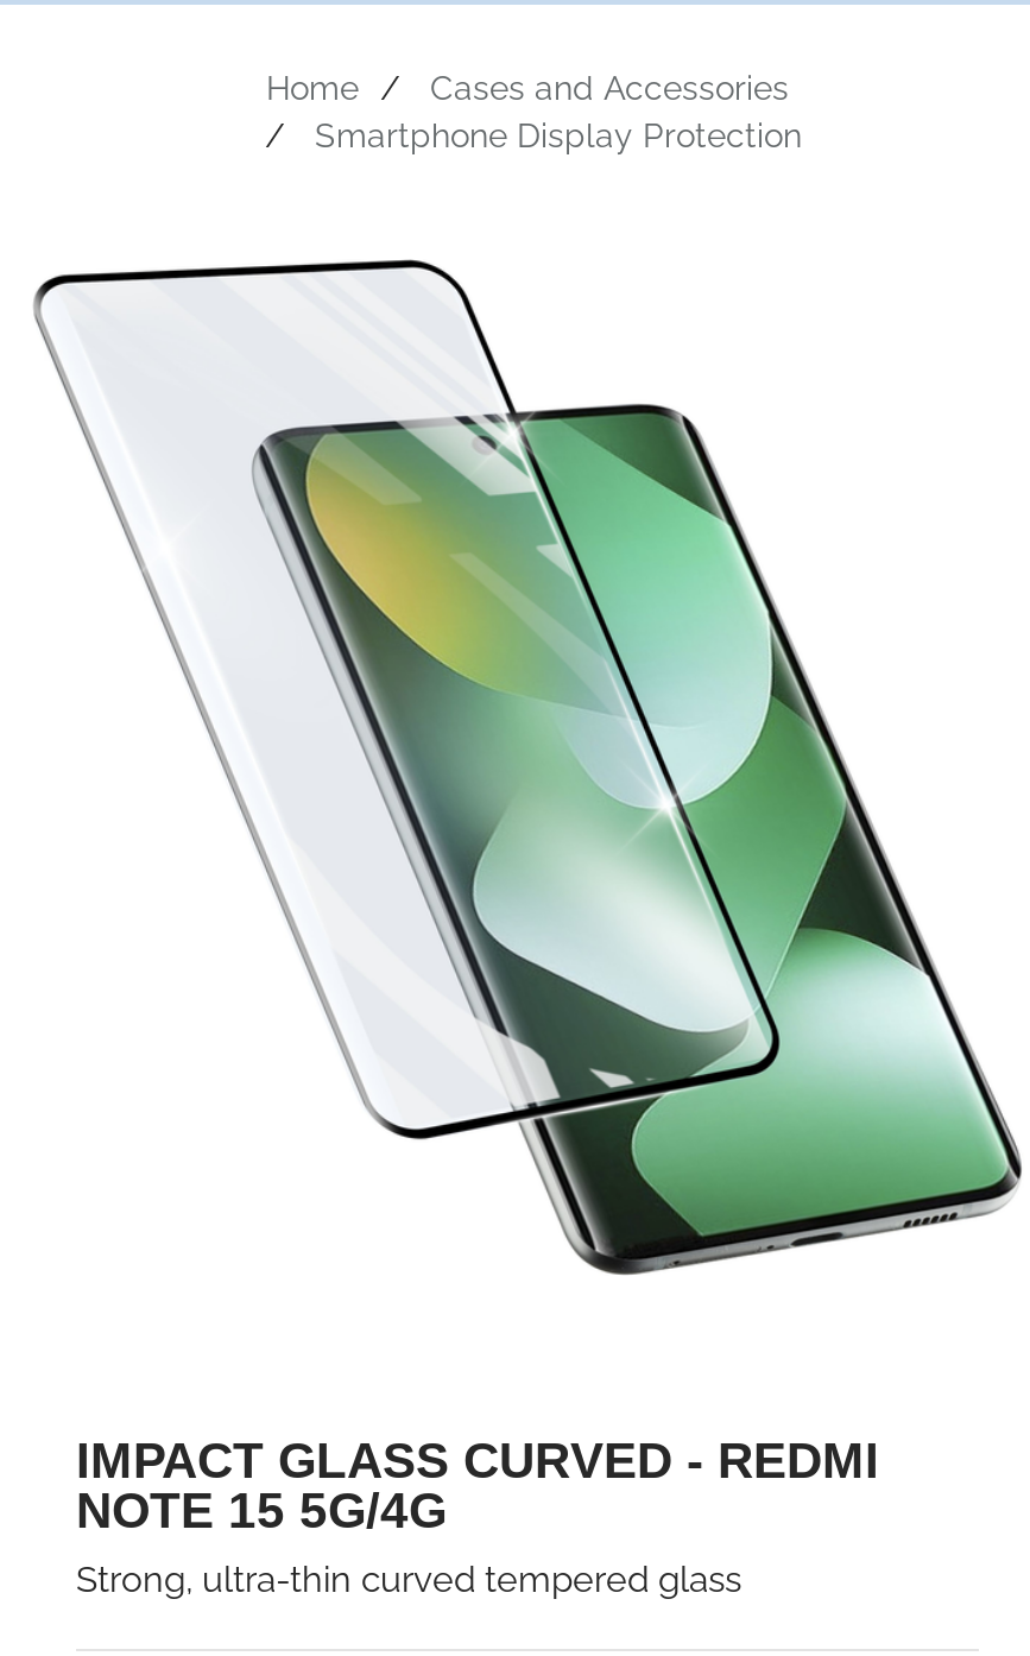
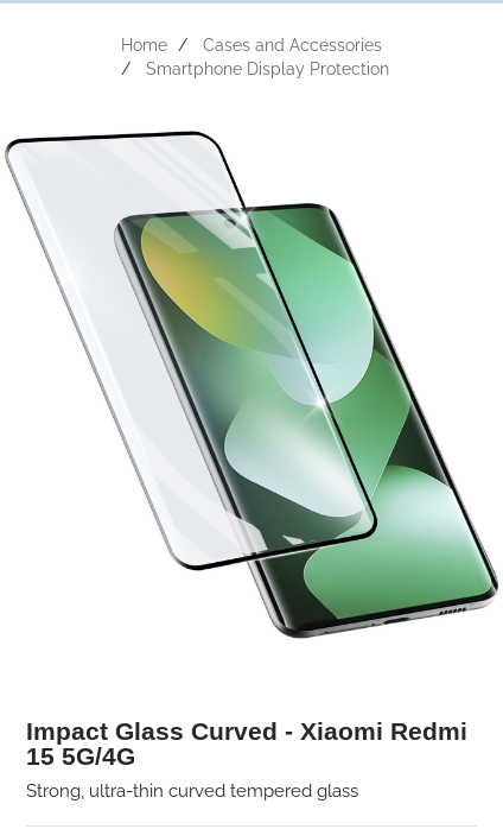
[76,1433,879,1537] IMPACT GLASS CURVED - REDMI | NOTE 15 5G/4G -> [26,717,467,770] Impact Glass Curved - Xiaomi Redmi | 15 5G/4G

